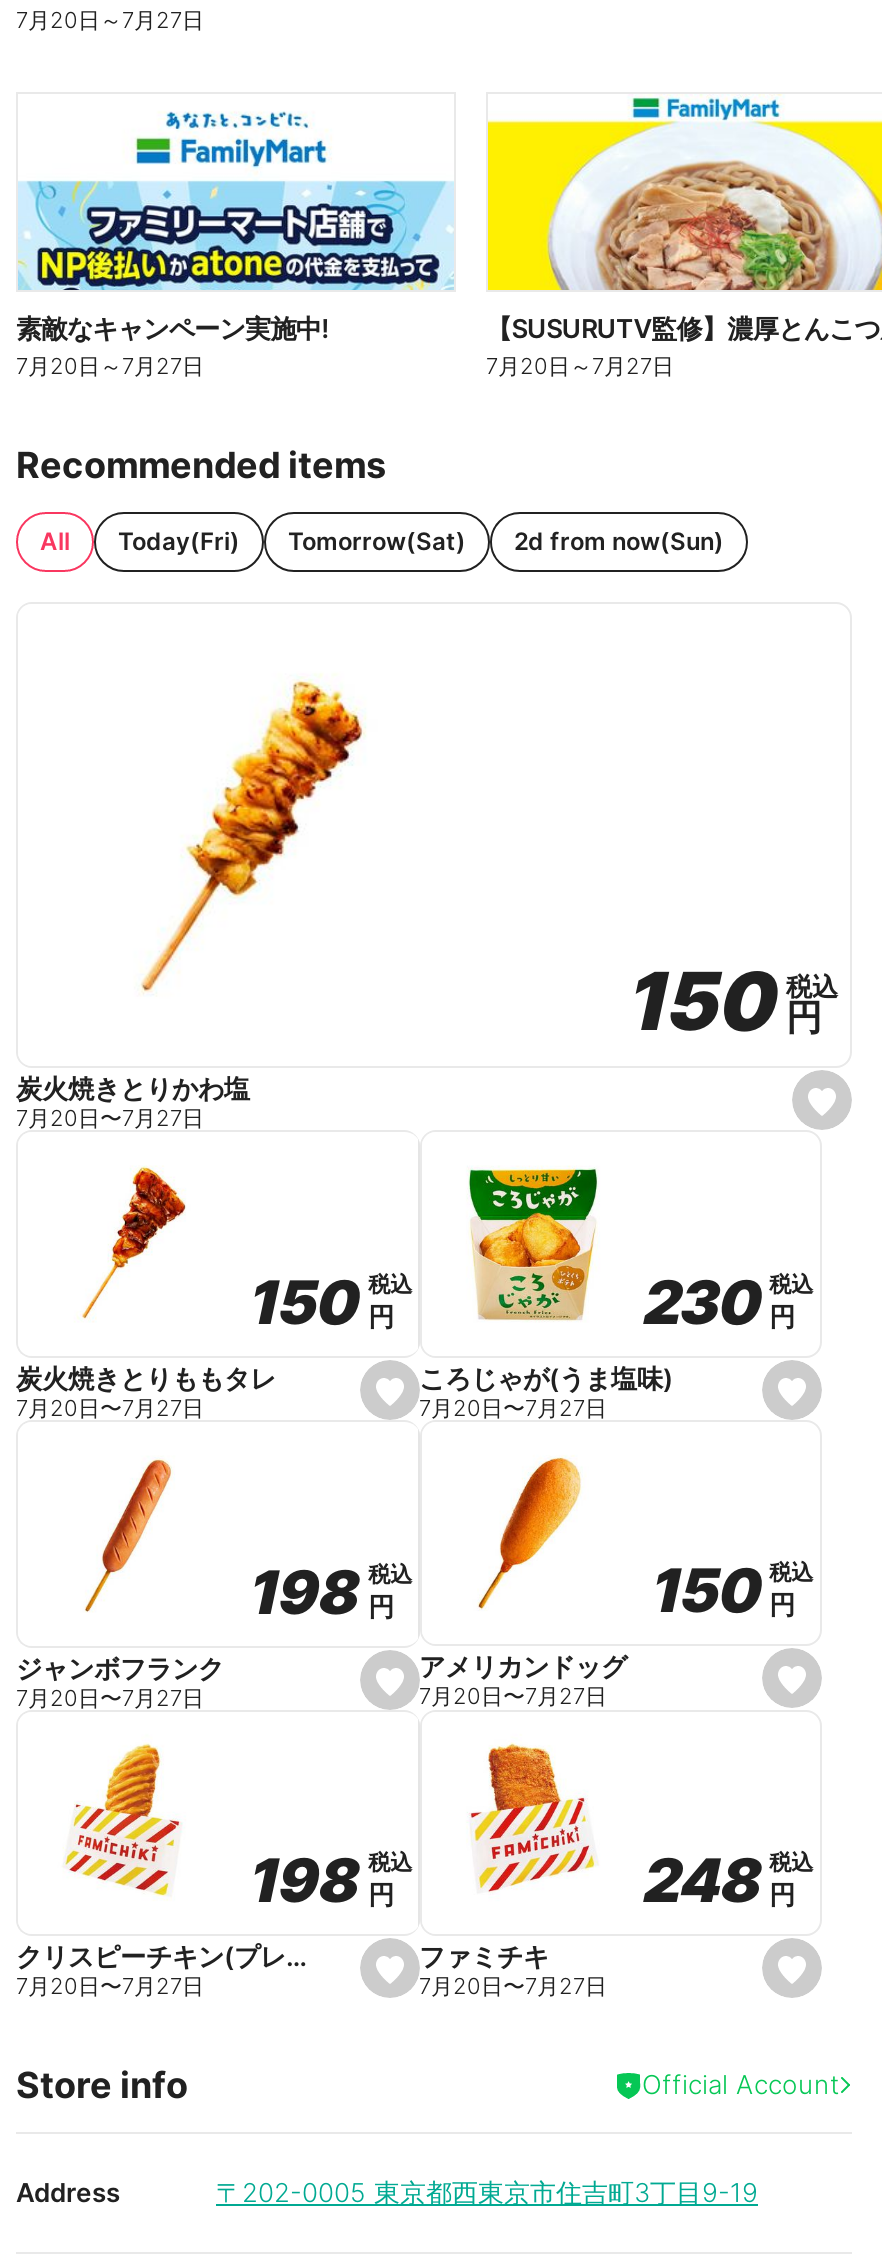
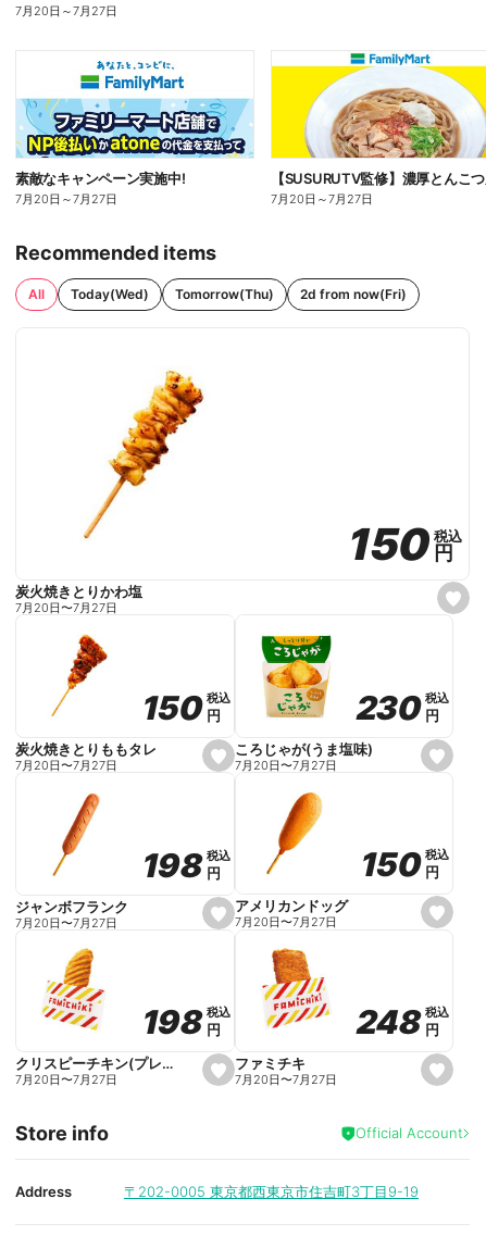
[118,525,724,555] Today(Fri) | Tomorrow(Sat) | 2d from now(Sun) -> [71,285,407,302] Today(Wed) | Tomorrow(Thu) | 2d from now(Fri)

